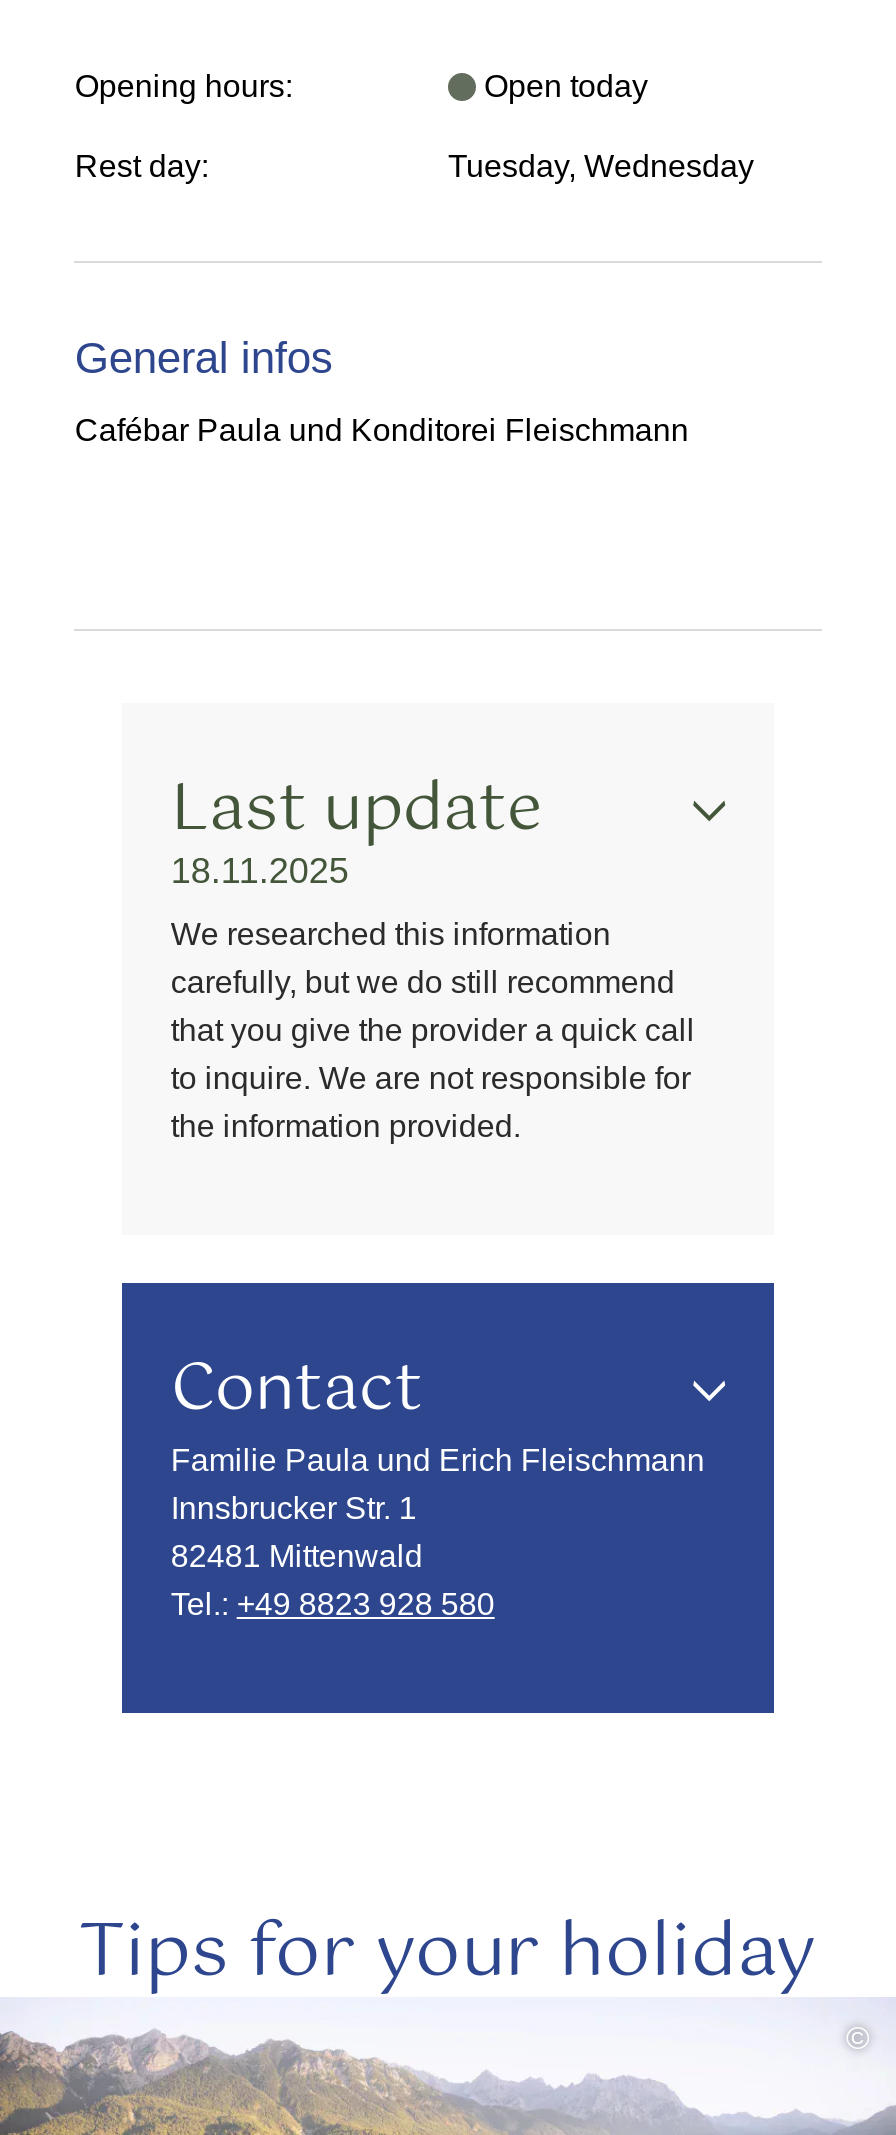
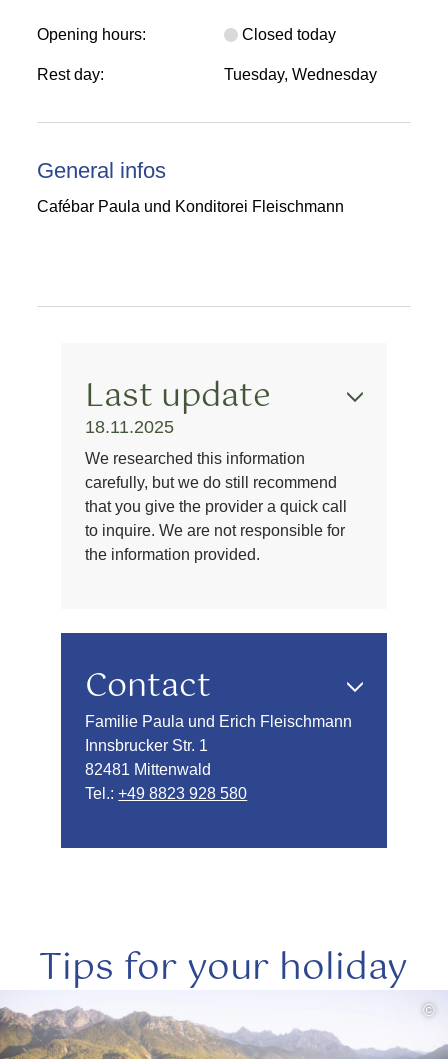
[476,69,648,103] Open today -> [238,26,336,43] Closed today

